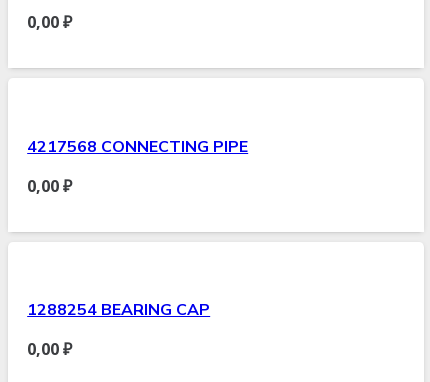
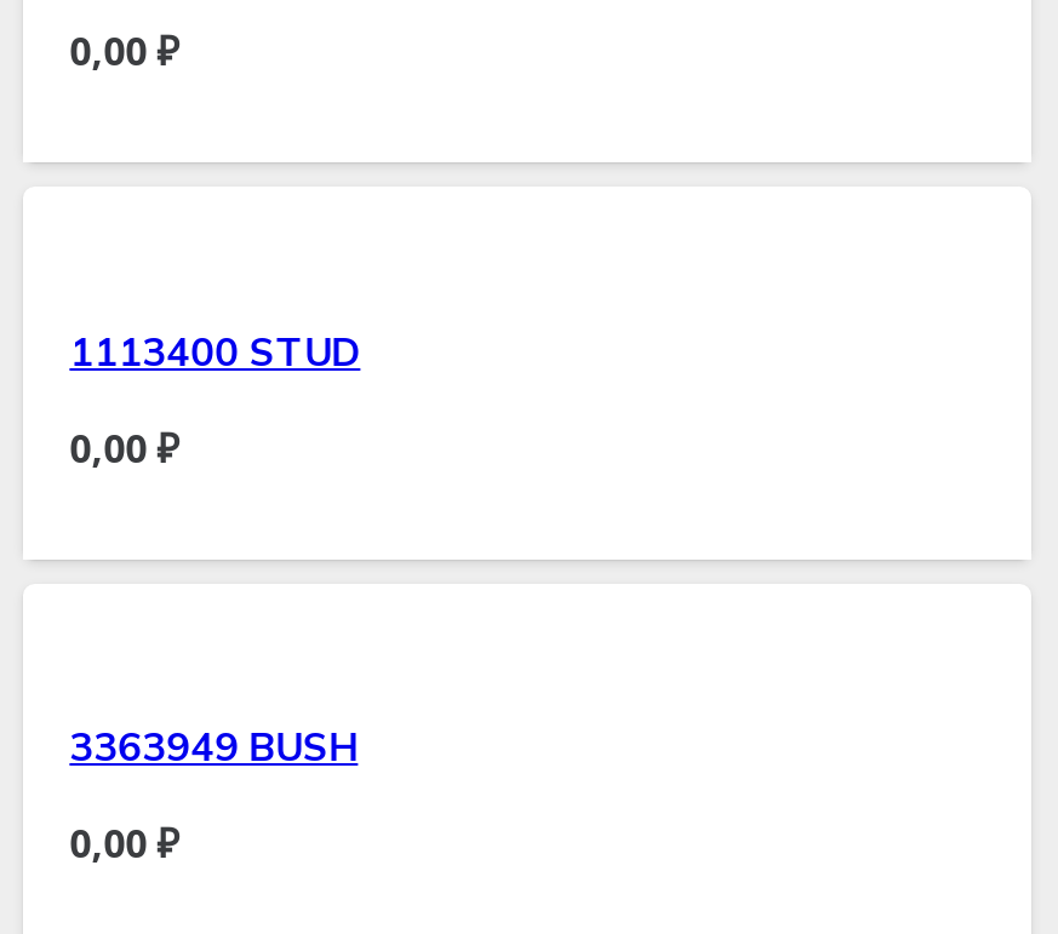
[27,136,248,156] 4217568 CONNECTING PIPE -> [70,326,360,375] 1113400 STUD
[27,299,210,319] 1288254 BEARING CAP -> [70,722,358,770] 3363949 BUSH

